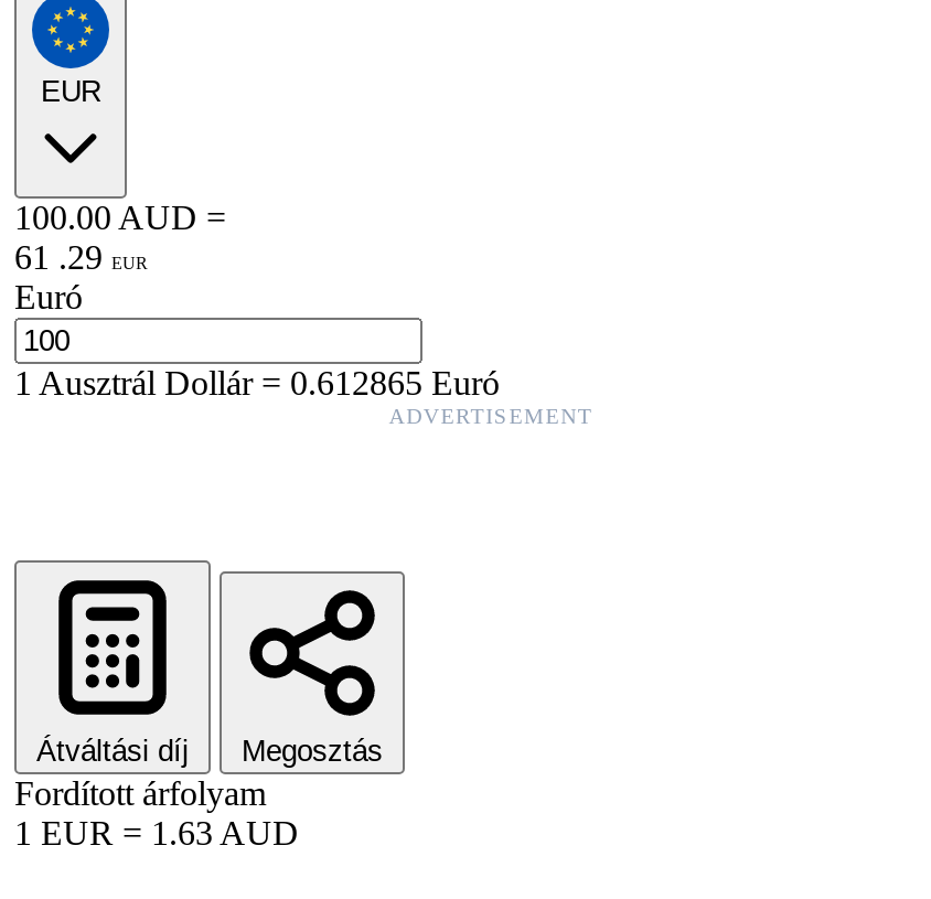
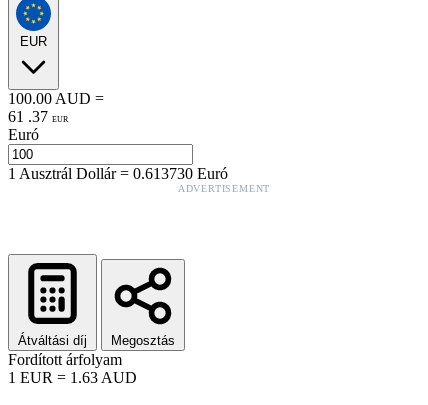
[14,238,147,275] 61 . 29 EUR -> [8,108,68,125] 61 . 37 EUR
[14,364,500,401] 1Ausztrál Dollár=0.612865 Euró -> [8,165,228,182] 1Ausztrál Dollár=0.613730 Euró

